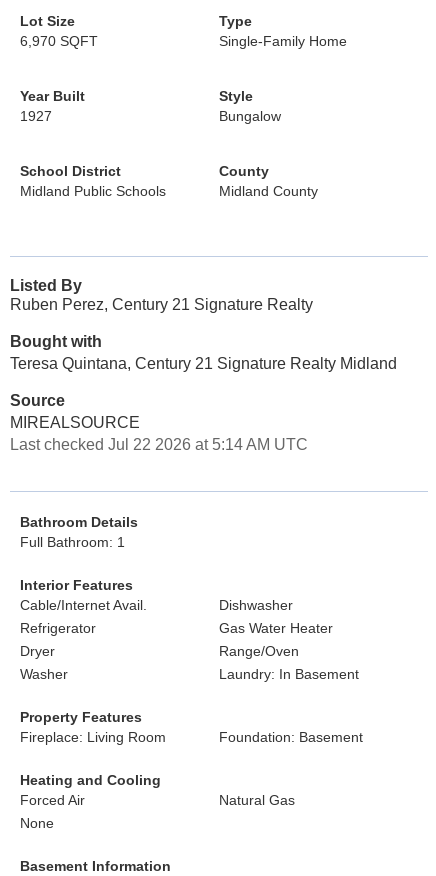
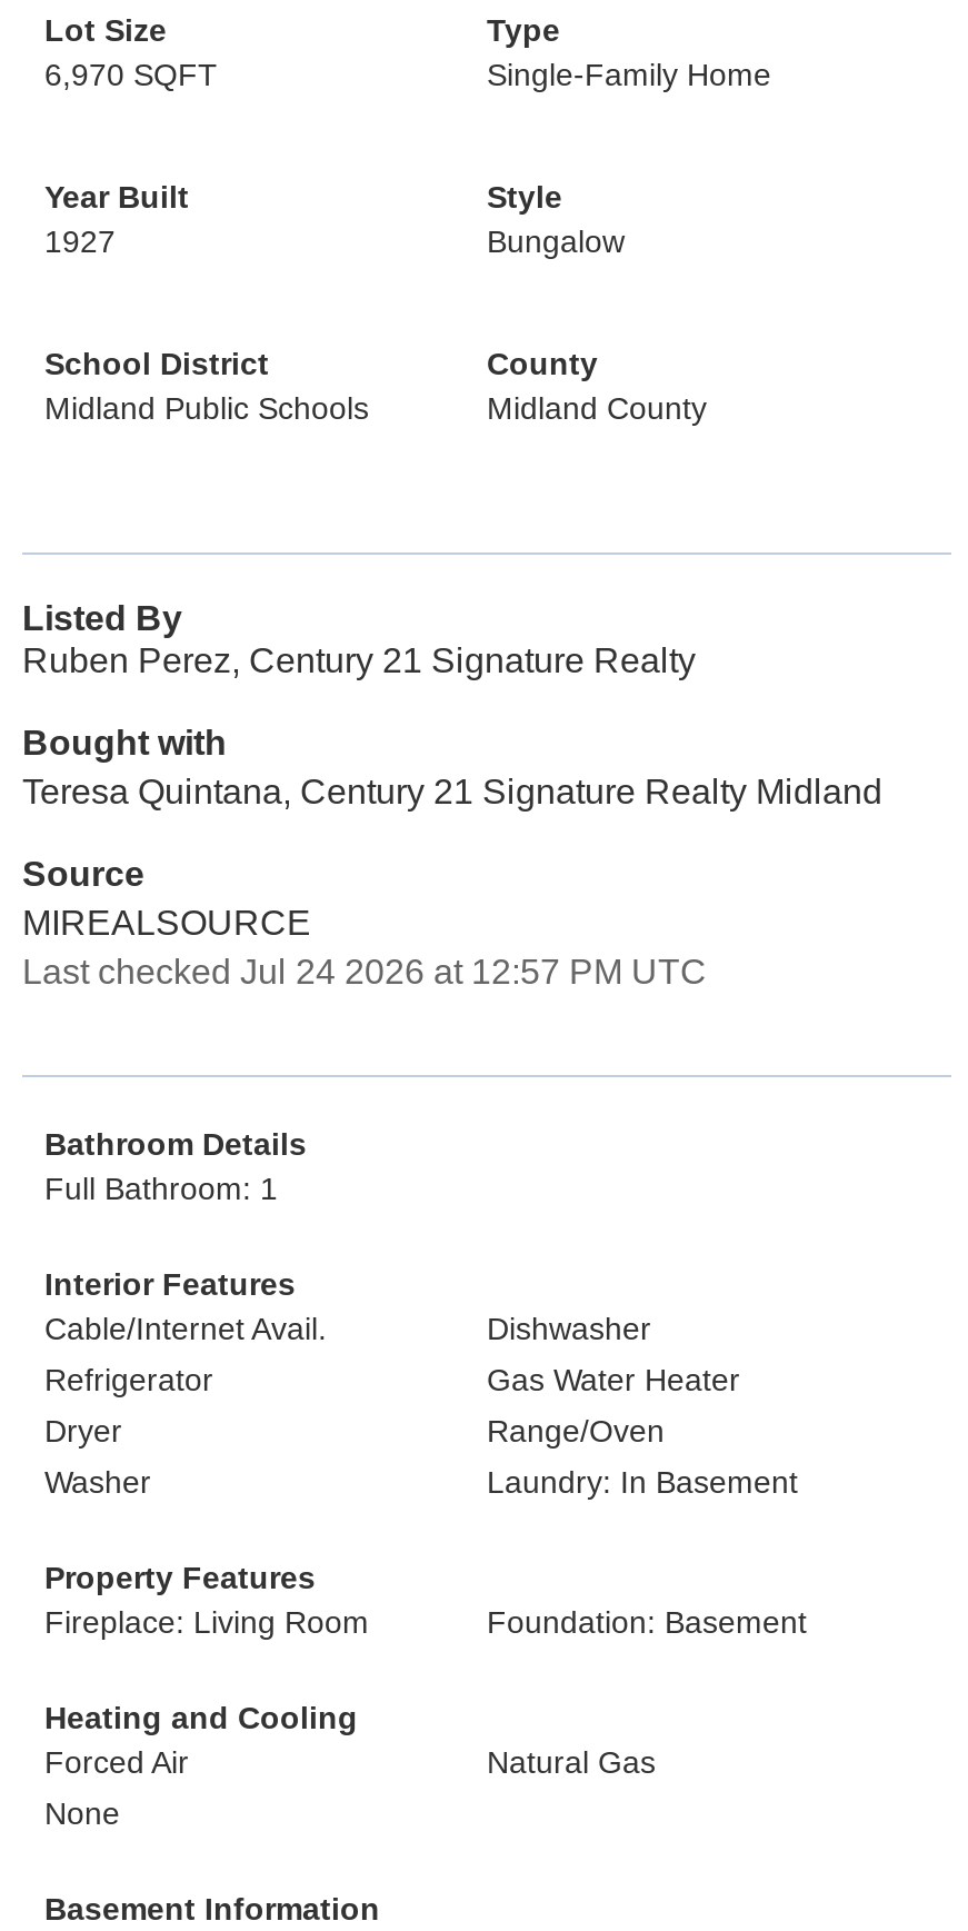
[10,436,308,453] Last checked Jul 22 2026 at 5:14 AM UTC -> [22,953,707,991] Last checked Jul 24 2026 at 12:57 PM UTC

